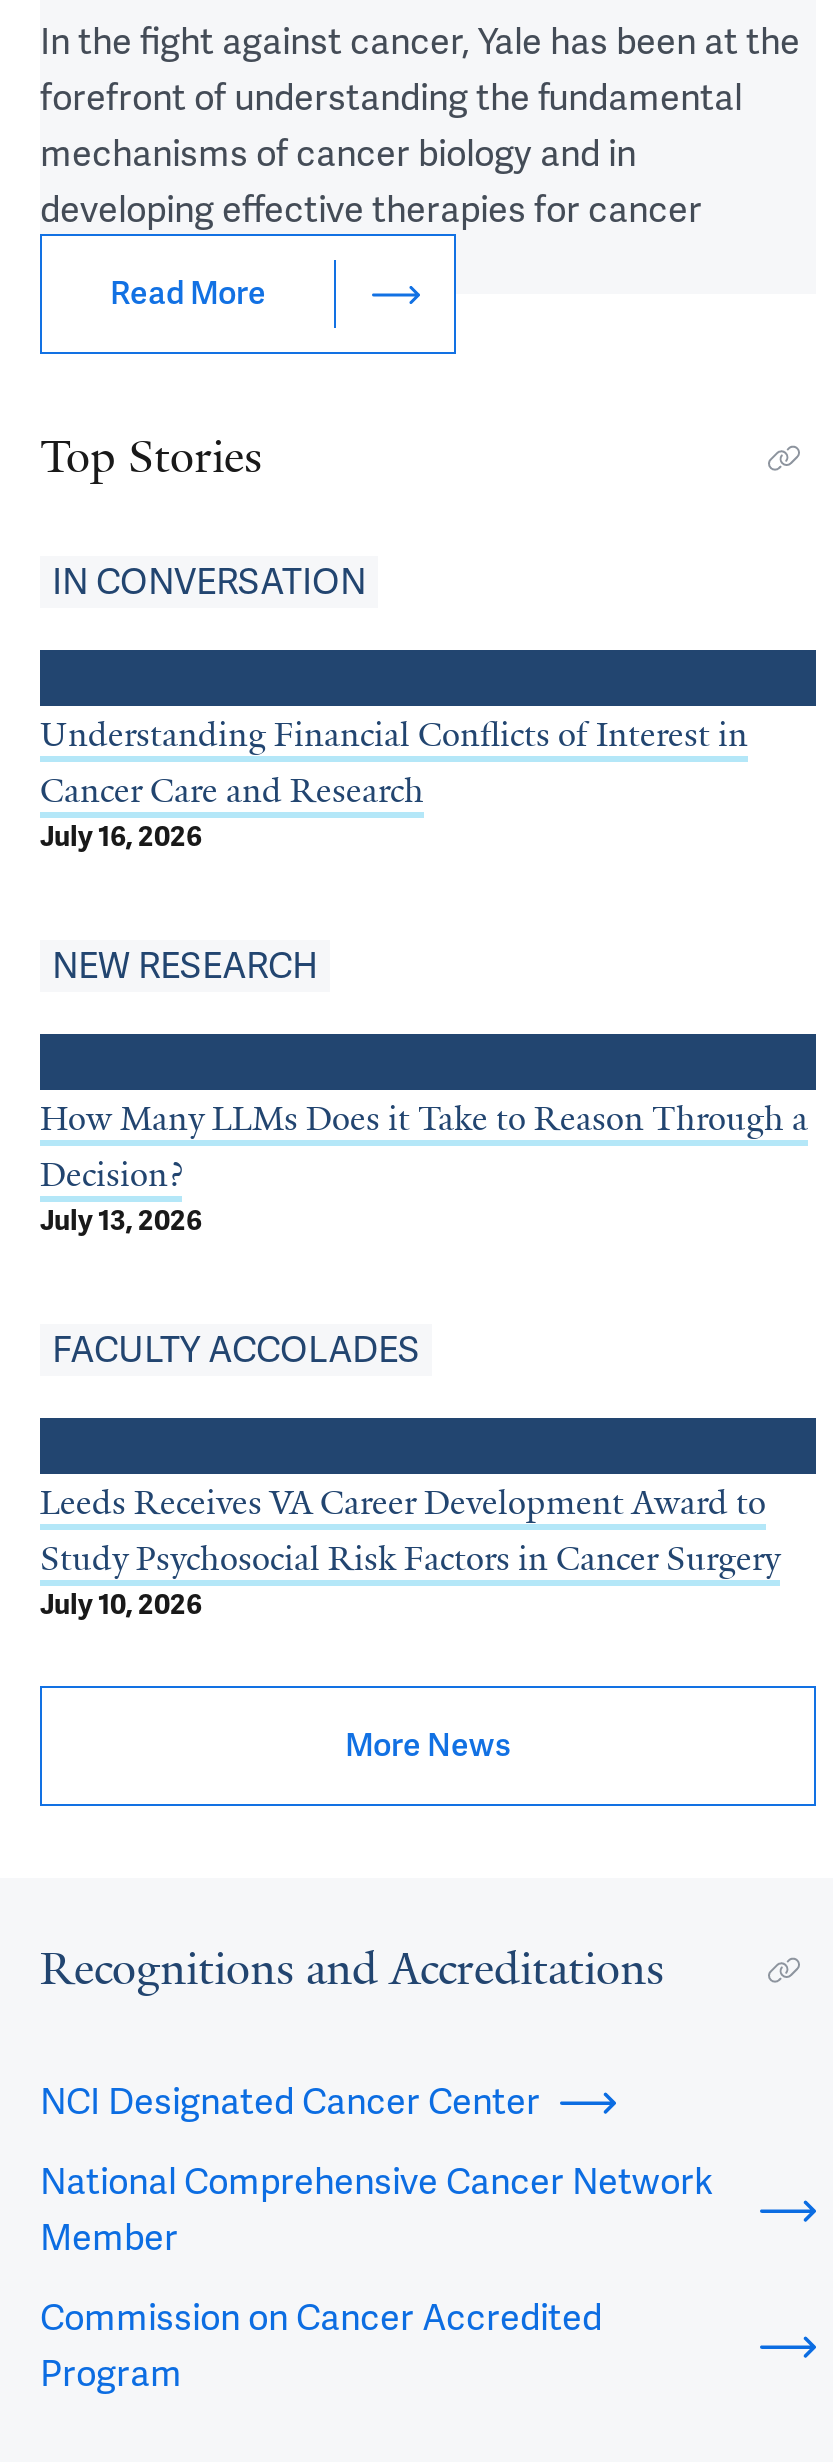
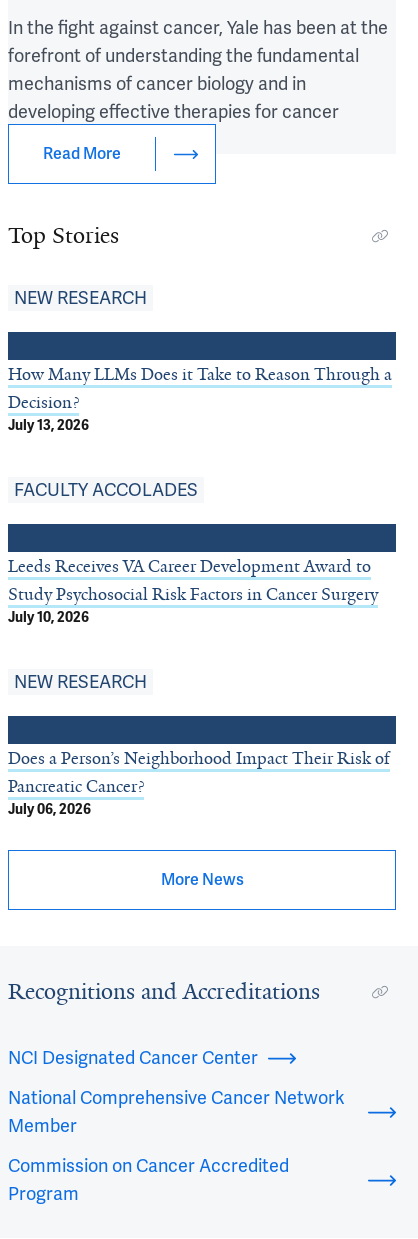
[40,558,748,854] IN CONVERSATION | Understanding Financial Conflicts of Interest in | Cancer Care and Research | July 16, 2026 -> none
moved [40,942,808,1622] -> [8,287,392,626]: NEW RESEARCH | How Many LLMs Does it Take to Reason Through a | Decision? | July 13, 2026 | FACULTY ACCOLADES | Leeds Receives VA Career Development Award to | Study Psychosocial Risk Factors in Cancer Surgery | July 10, 2026
none -> [8,671,390,818] NEW RESEARCH | Does a Person’s Neighborhood Impact Their Risk of | Pancreatic Cancer? | July 06, 2026

